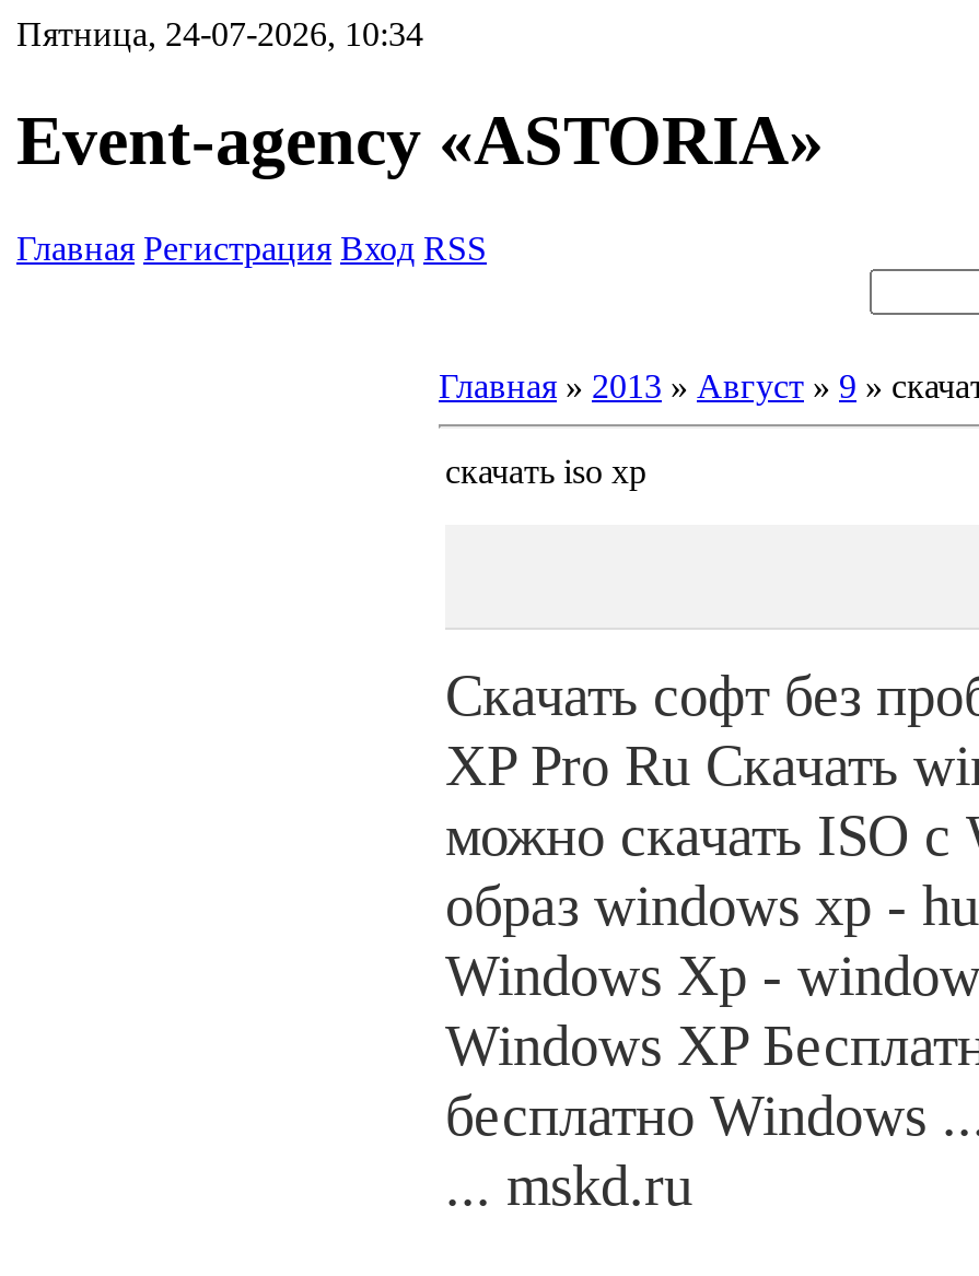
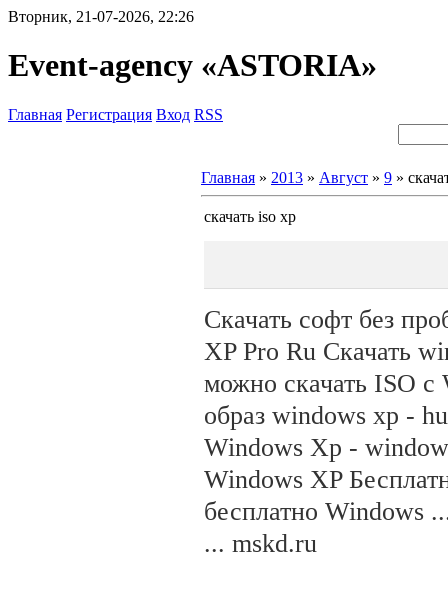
[16,15,423,52] Пятница, 24-07-2026, 10:34 -> [8,8,194,25] Вторник, 21-07-2026, 22:26

